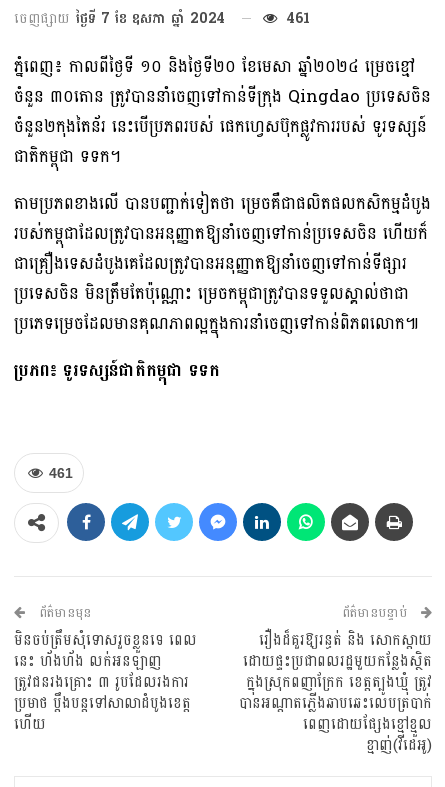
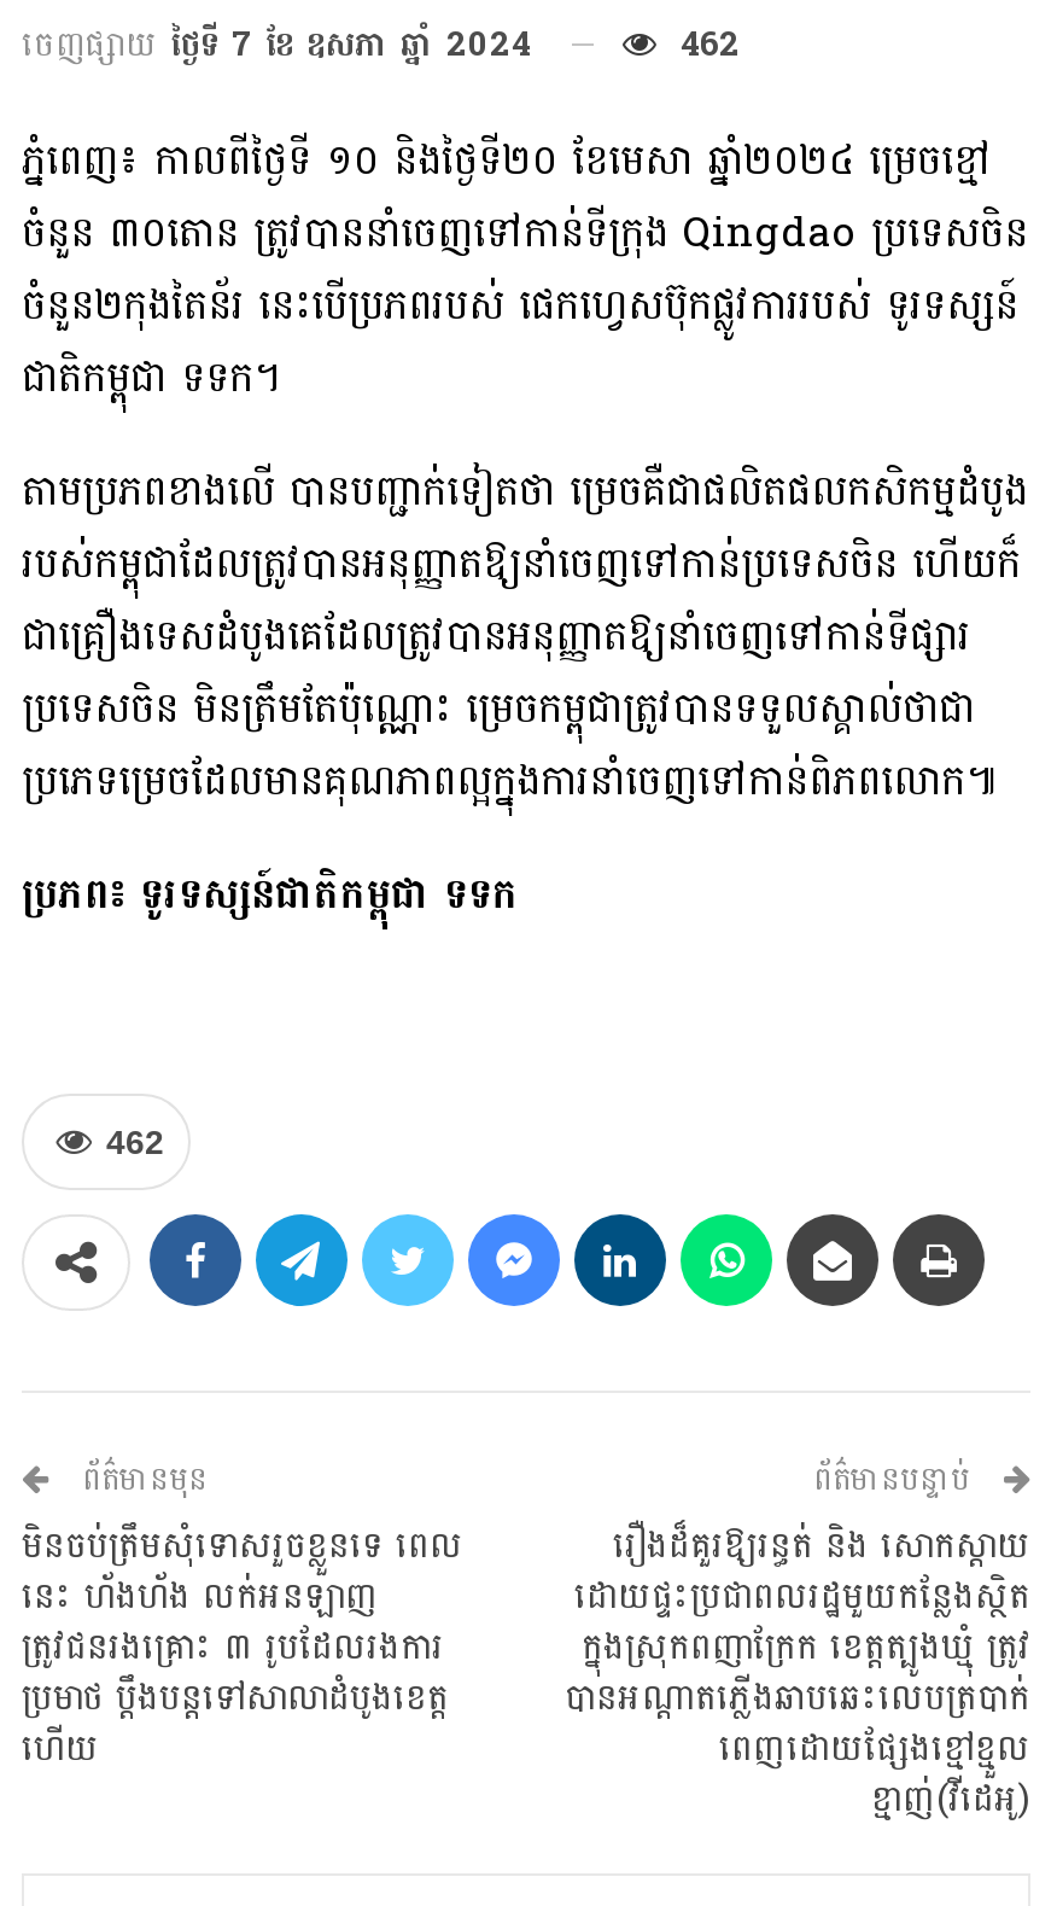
[287,6,310,31] 461 -> [681,14,741,74] 462
[49,465,73,481] 461 -> [106,1122,164,1160] 462

